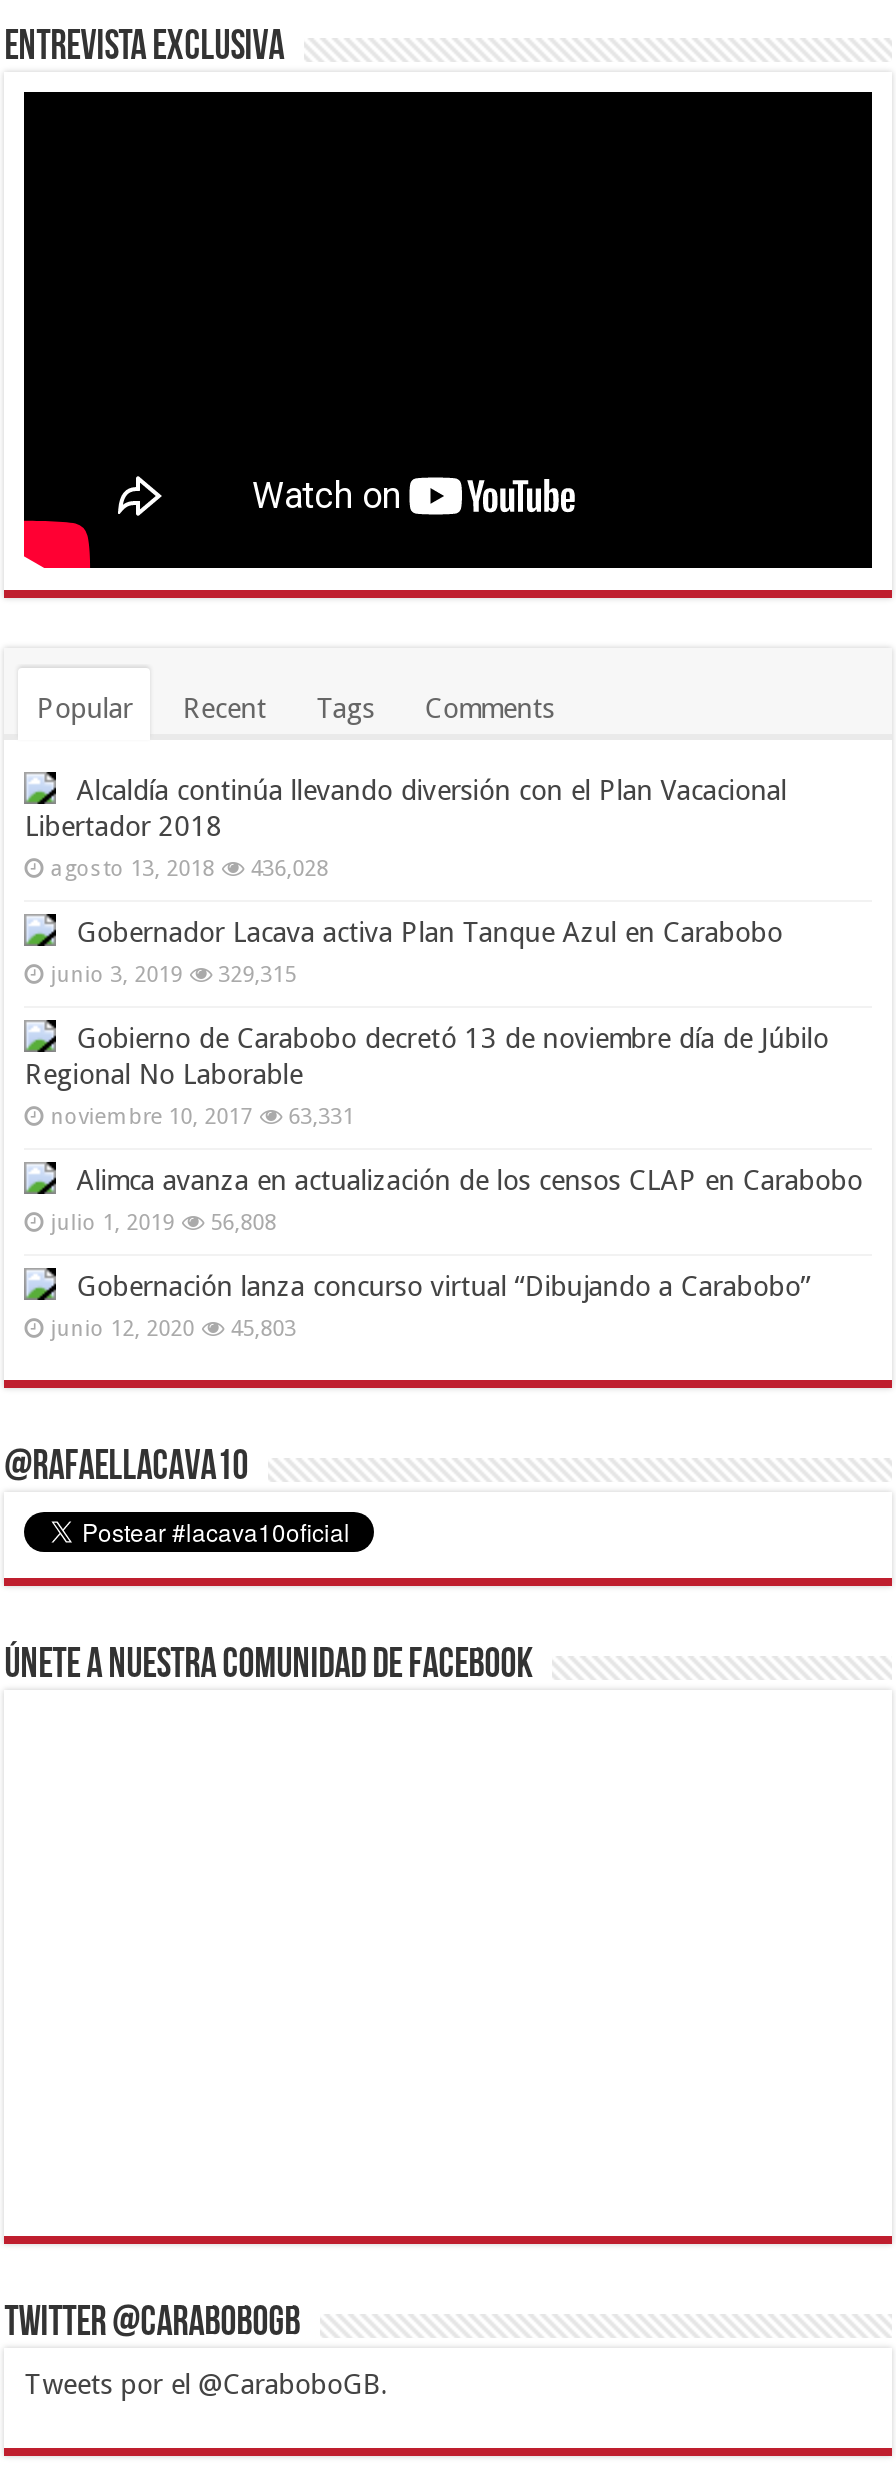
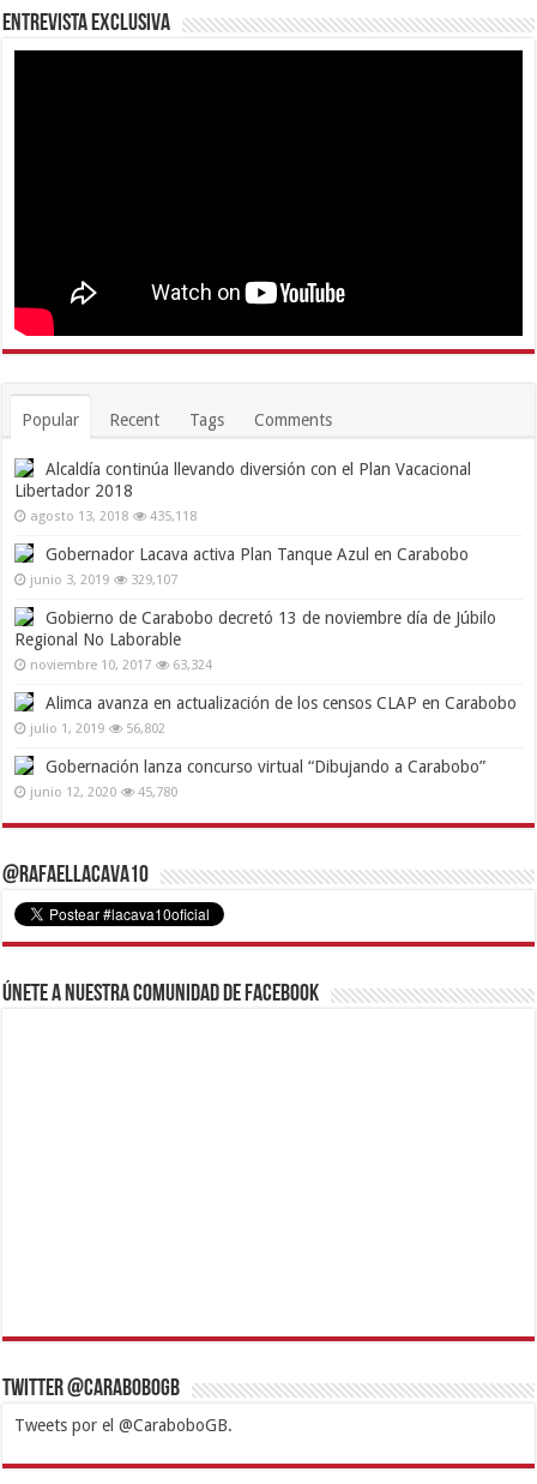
[50,855,328,881] agosto 13, 2018 436,028 -> [30,508,197,524] agosto 13, 2018 435,118
[50,961,296,987] junio 3, 2019 329,315 -> [30,572,178,587] junio 3, 2019 329,107
[50,1103,354,1129] noviembre 10, 2017 63,331 -> [30,657,212,673] noviembre 10, 2017 63,324
[50,1209,276,1235] julio 1, 2019 56,808 -> [30,721,166,736] julio 1, 2019 56,802
[50,1315,296,1341] junio 12, 2020 45,803 -> [30,784,178,800] junio 12, 2020 45,780

